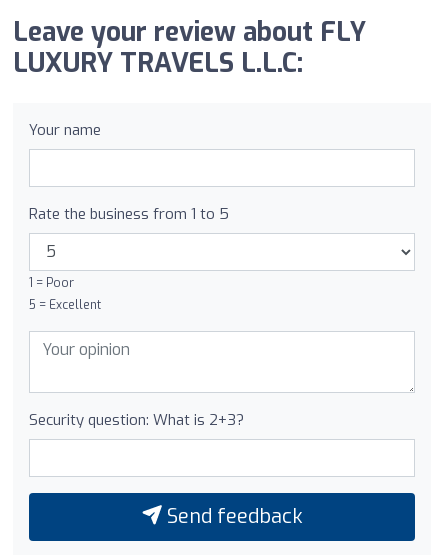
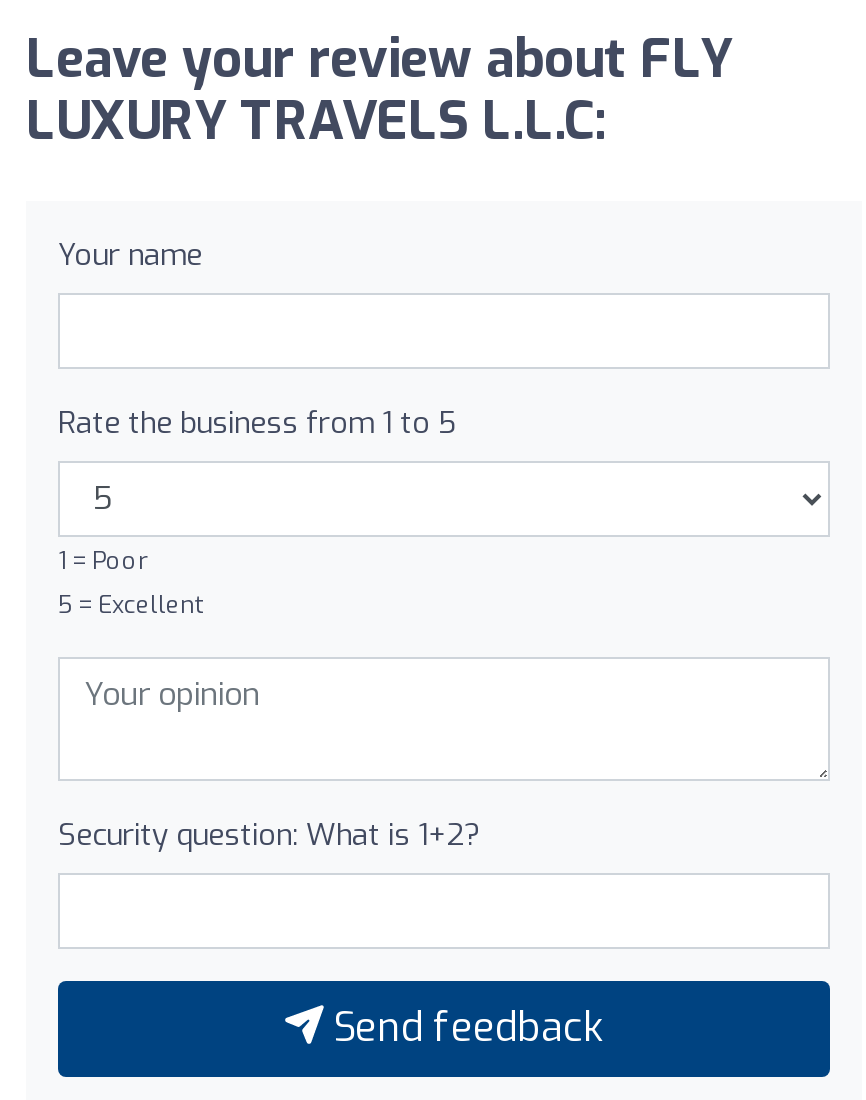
[29,410,244,430] Security question: What is 2+3? -> [58,815,480,855] Security question: What is 1+2?

